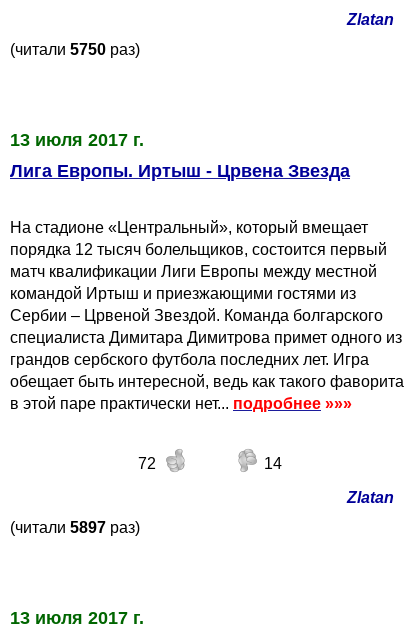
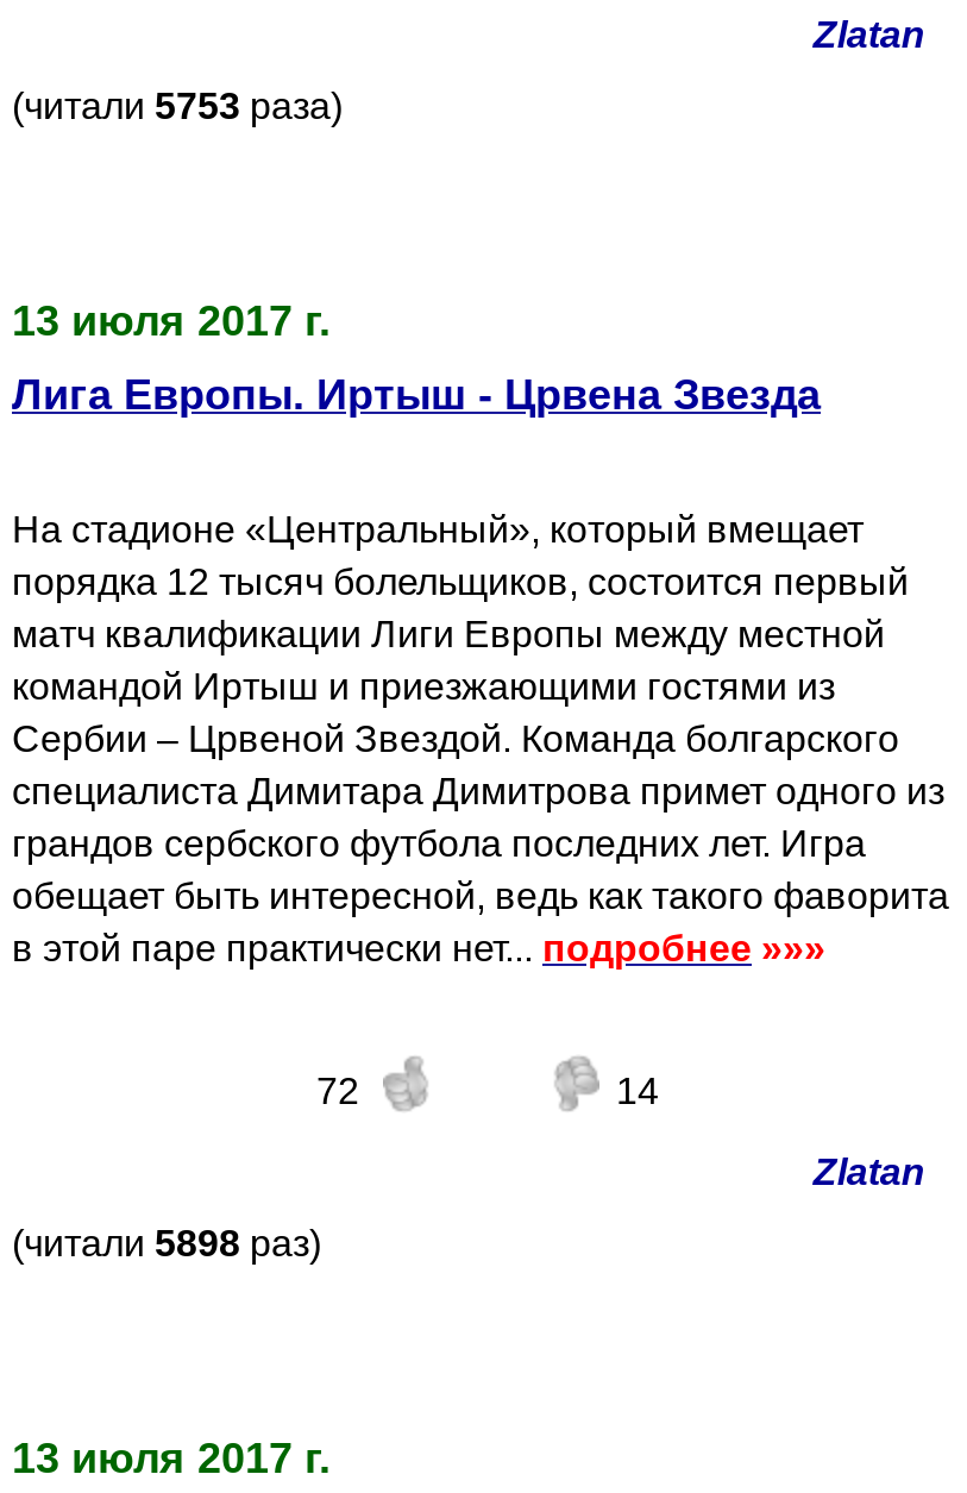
[10,41,140,58] (читали 5750 раз) -> [12,86,343,126] (читали 5753 раза)
[10,519,140,536] (читали 5897 раз) -> [12,1223,321,1263] (читали 5898 раз)

